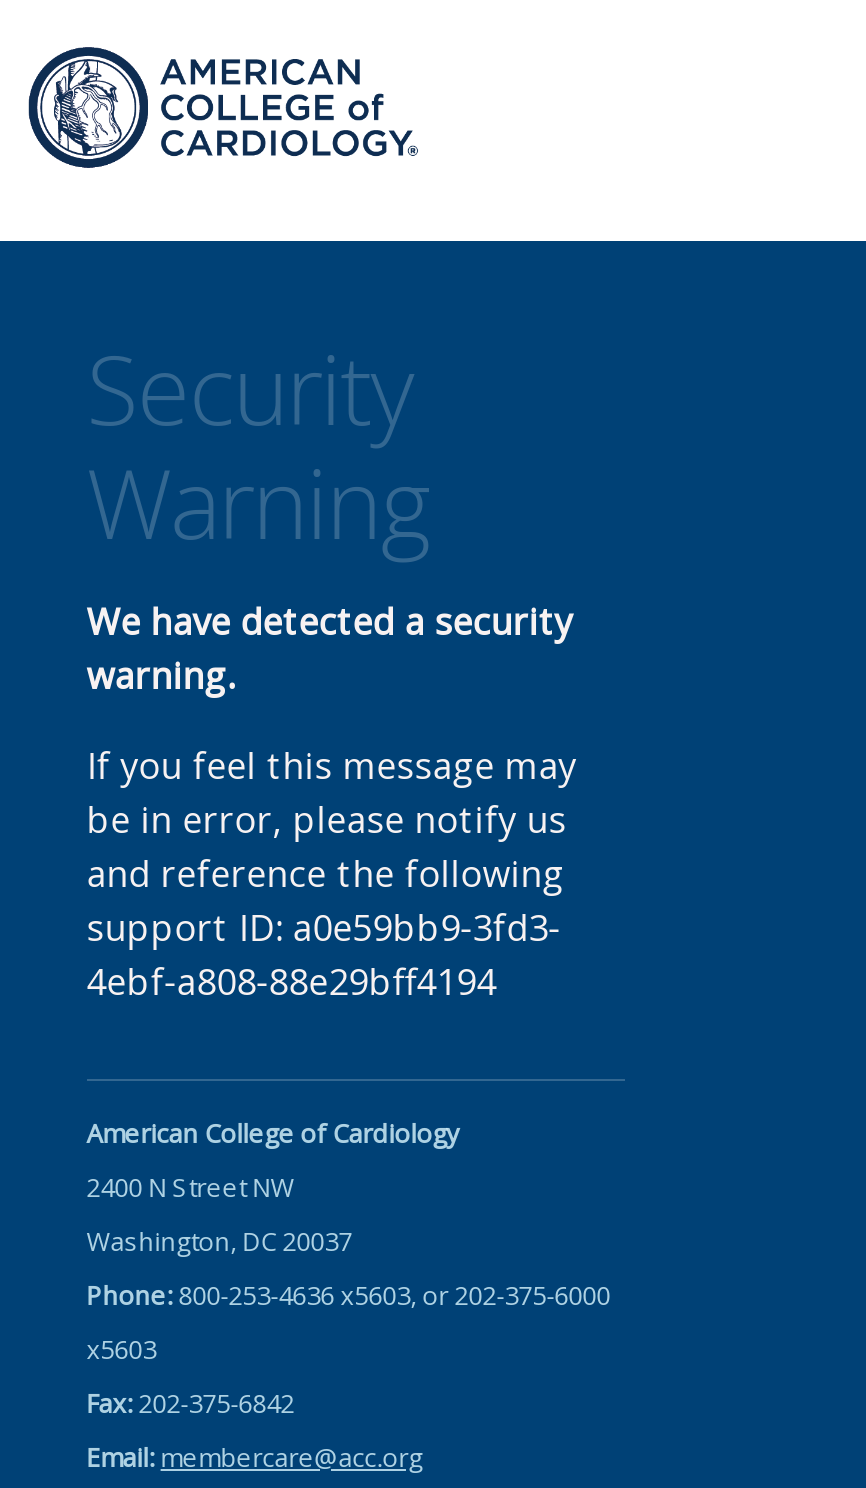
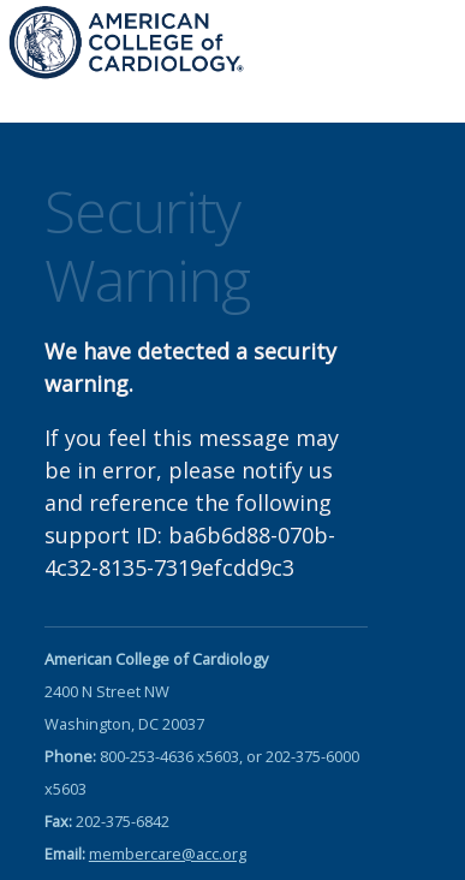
[87,903,561,1005] support ID: a0e59bb9-3fd3- | 4ebf-a808-88e29bff4194 -> [44,521,335,582] support ID: ba6b6d88-070b- | 4c32-8135-7319efcdd9c3

